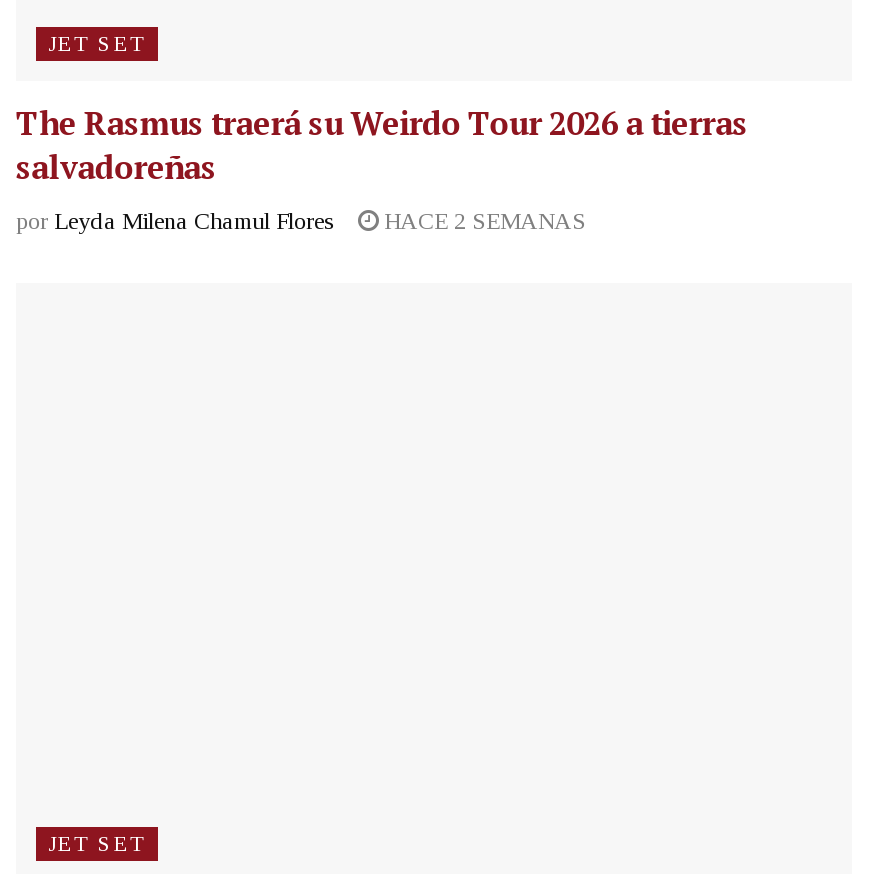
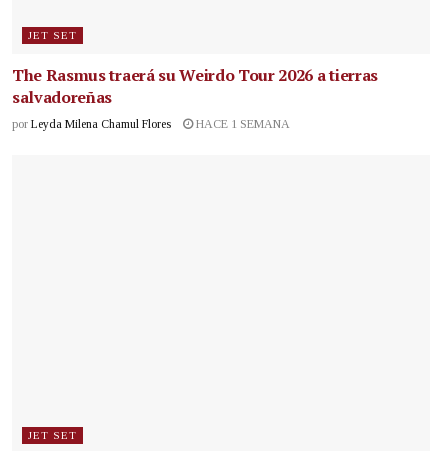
[16,208,586,236] por Leyda Milena Chamul Flores HACE 2 SEMANAS -> [12,117,290,131] por Leyda Milena Chamul Flores HACE 1 SEMANA

